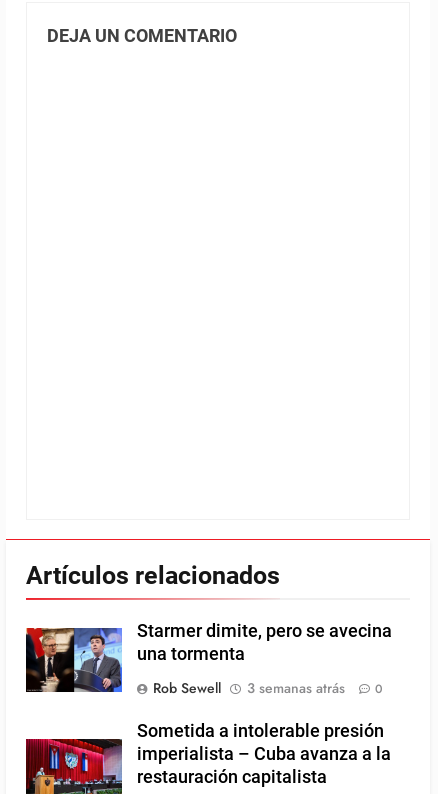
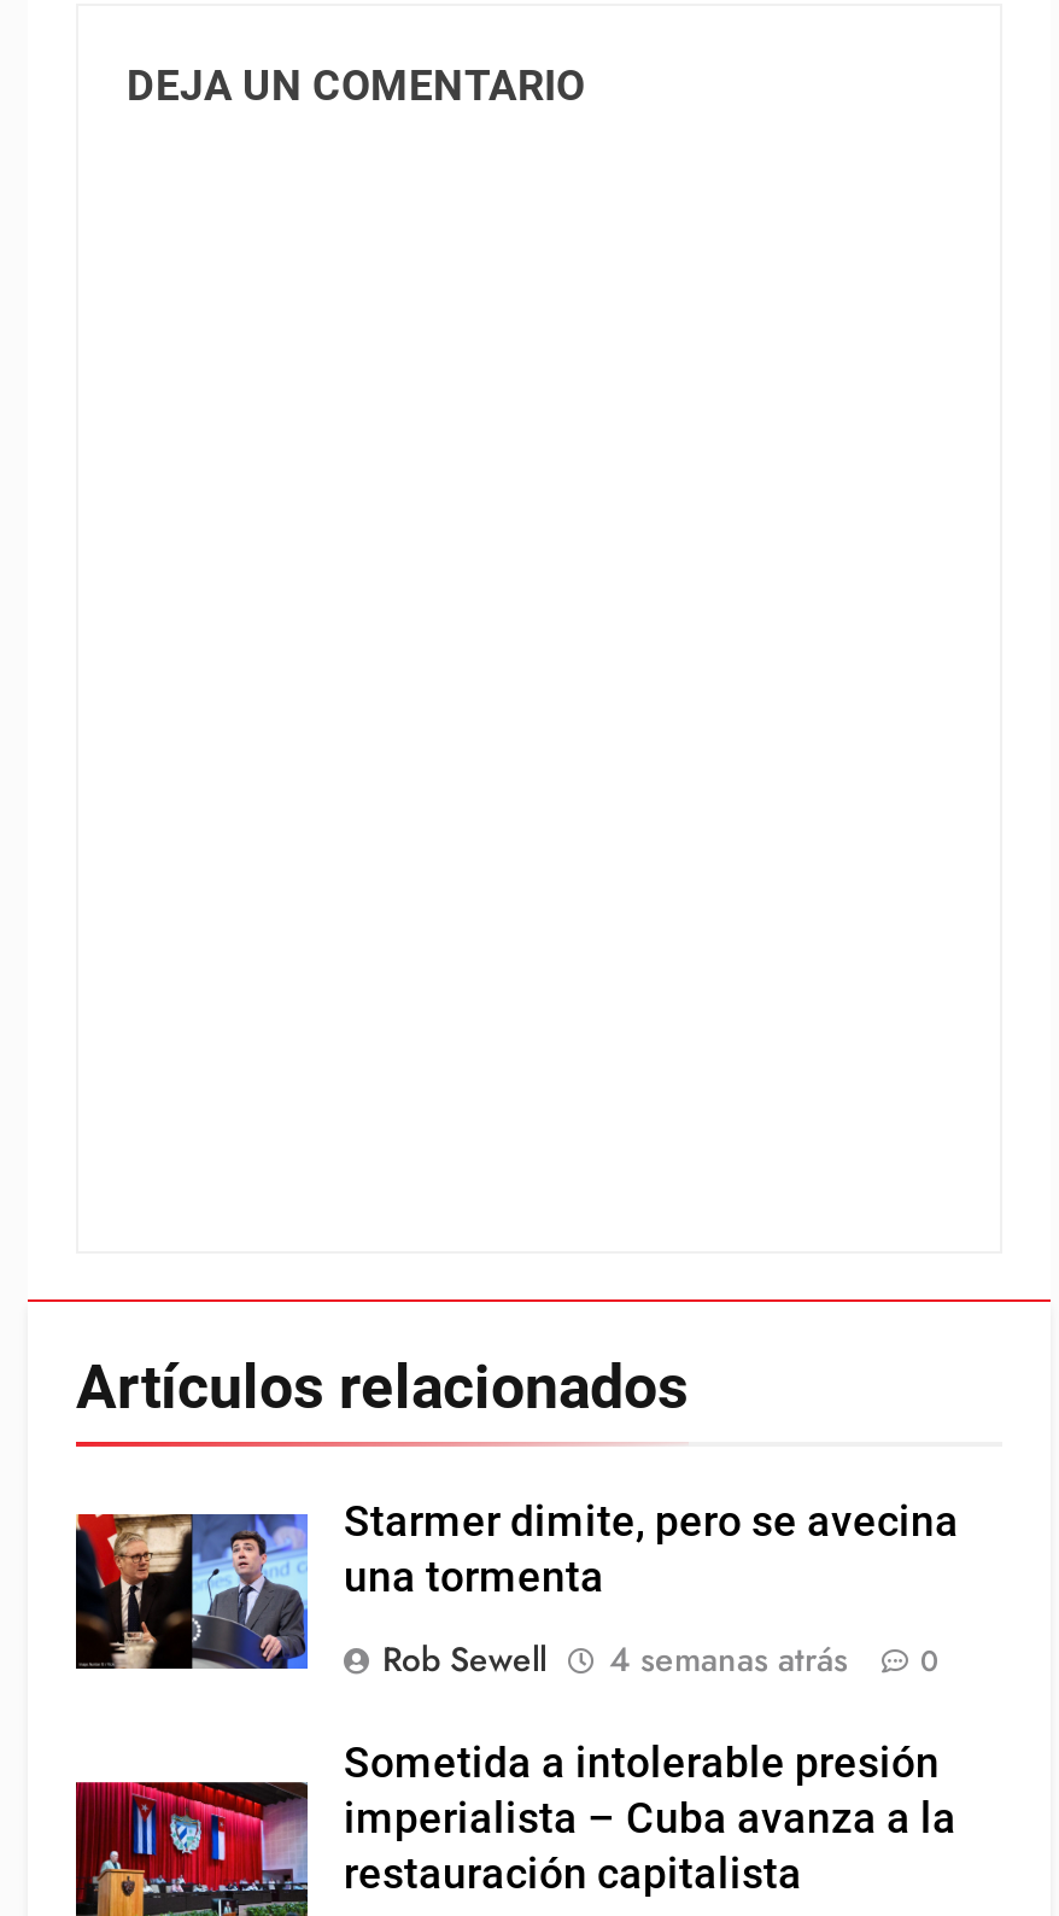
[247,677,345,697] 3 semanas atrás -> [609,1635,848,1683] 4 semanas atrás

